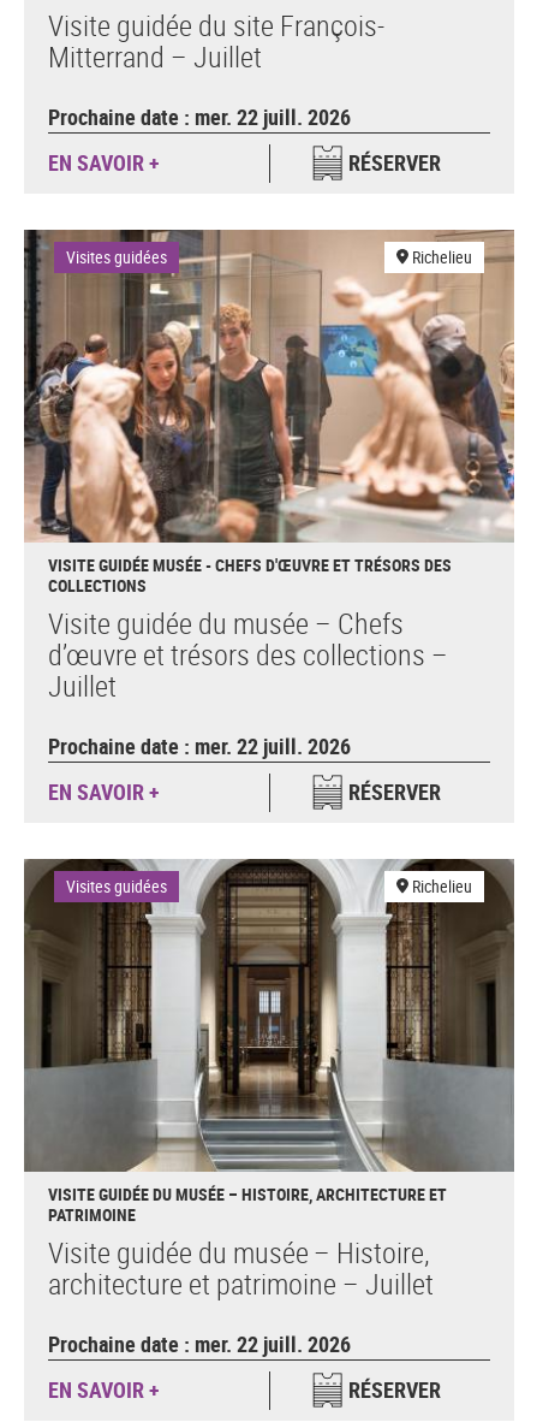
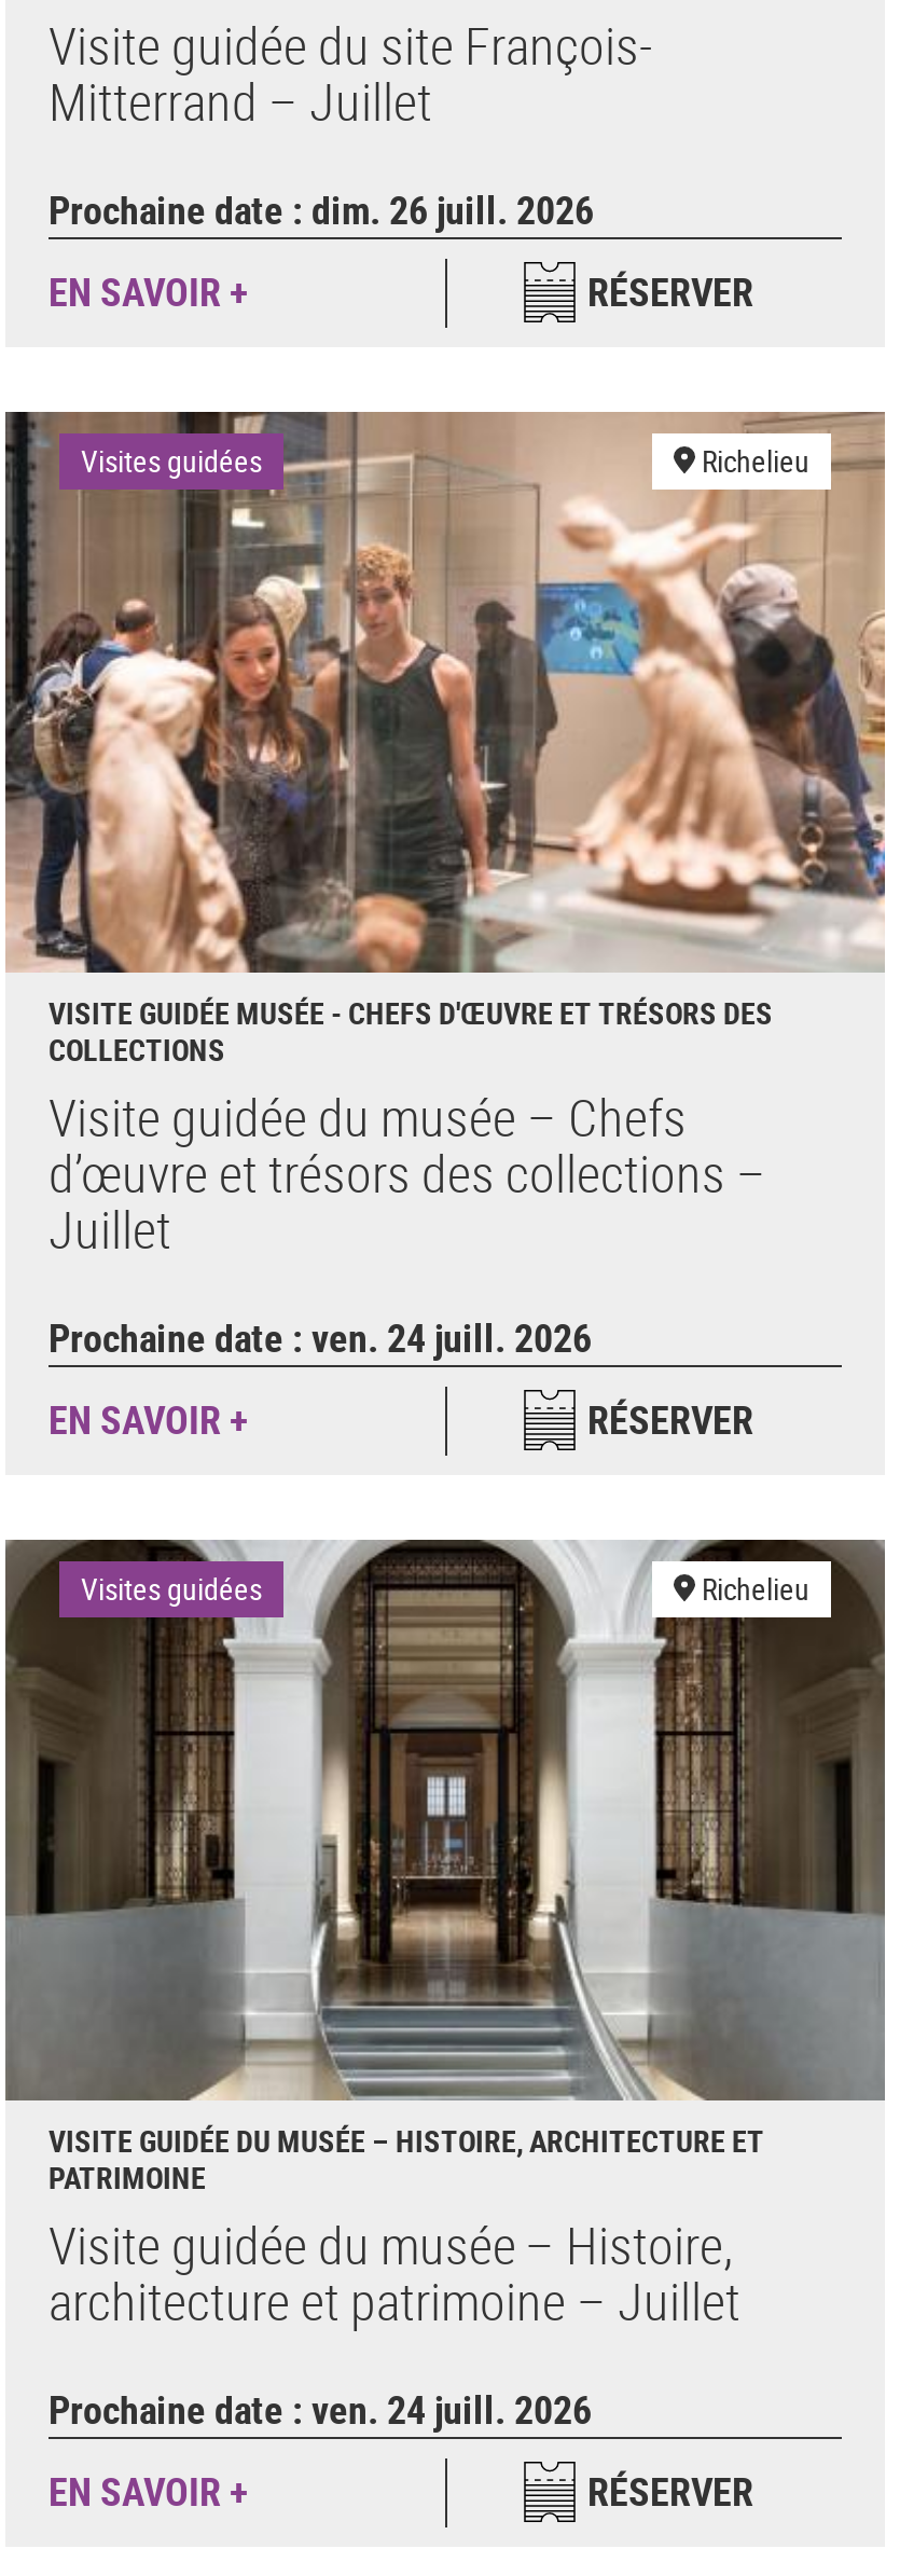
[48,102,351,131] Prochaine date : mer. 22 juill. 2026 -> [49,182,594,234] Prochaine date : dim. 26 juill. 2026
[48,731,351,760] Prochaine date : mer. 22 juill. 2026 -> [49,1310,592,1362] Prochaine date : ven. 24 juill. 2026
[48,1329,351,1358] Prochaine date : mer. 22 juill. 2026 -> [49,2382,592,2434] Prochaine date : ven. 24 juill. 2026

